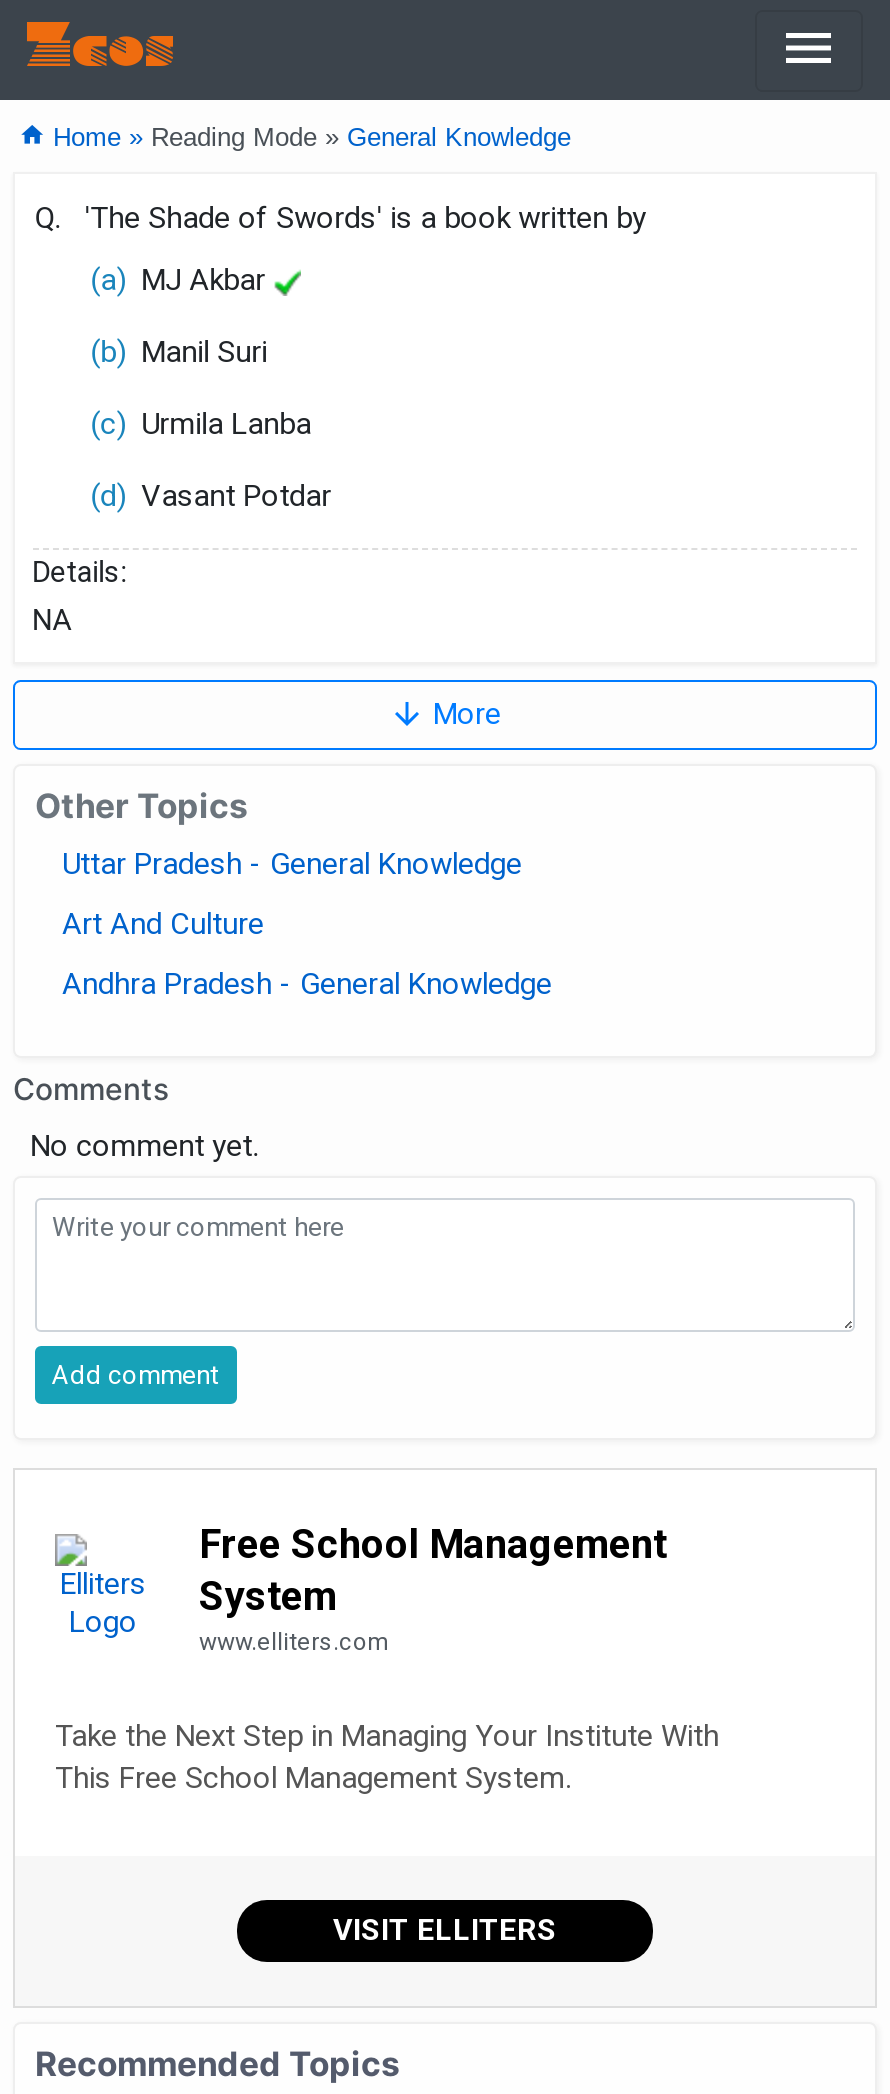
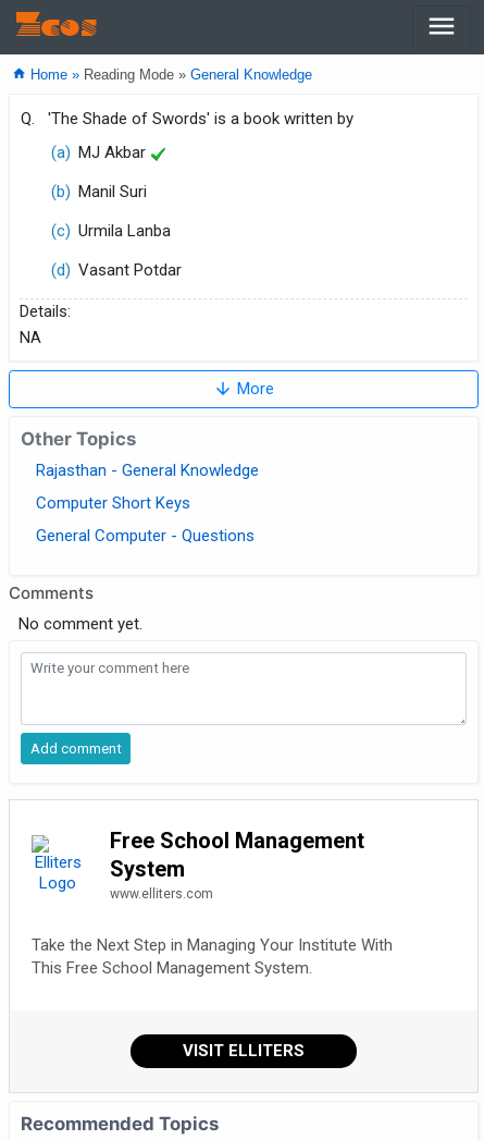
[62,846,522,882] Uttar Pradesh - General Knowledge -> [35,460,258,480] Rajasthan - General Knowledge
[62,906,264,942] Art And Culture -> [35,493,190,513] Computer Short Keys
[62,966,552,1002] Andhra Pradesh - General Knowledge -> [35,526,254,545] General Computer - Questions

